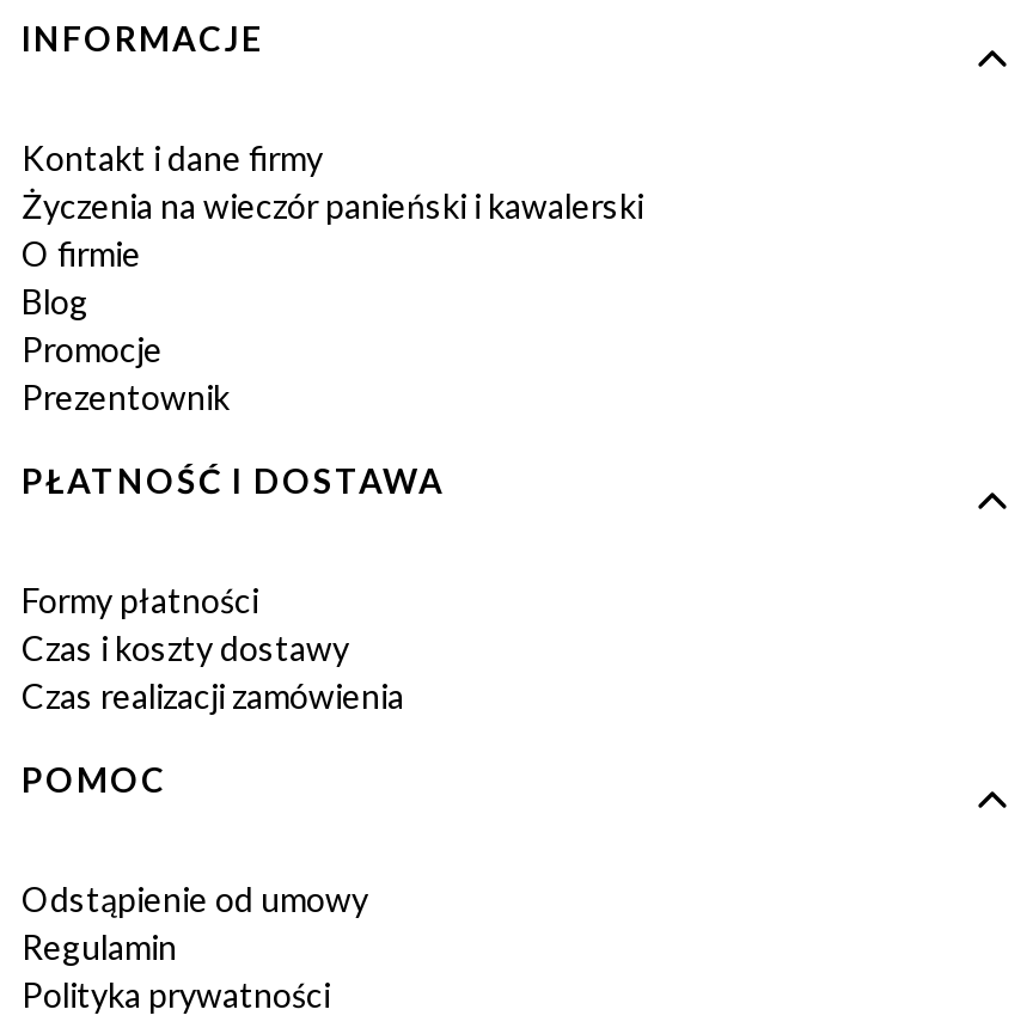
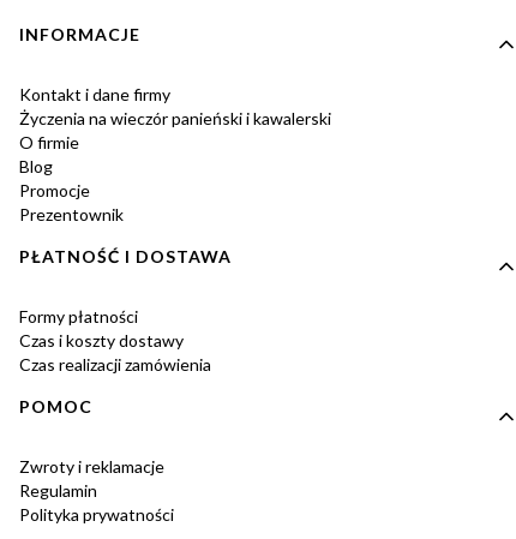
[22,879,368,919] Odstąpienie od umowy -> [19,456,164,477] Zwroty i reklamacje

